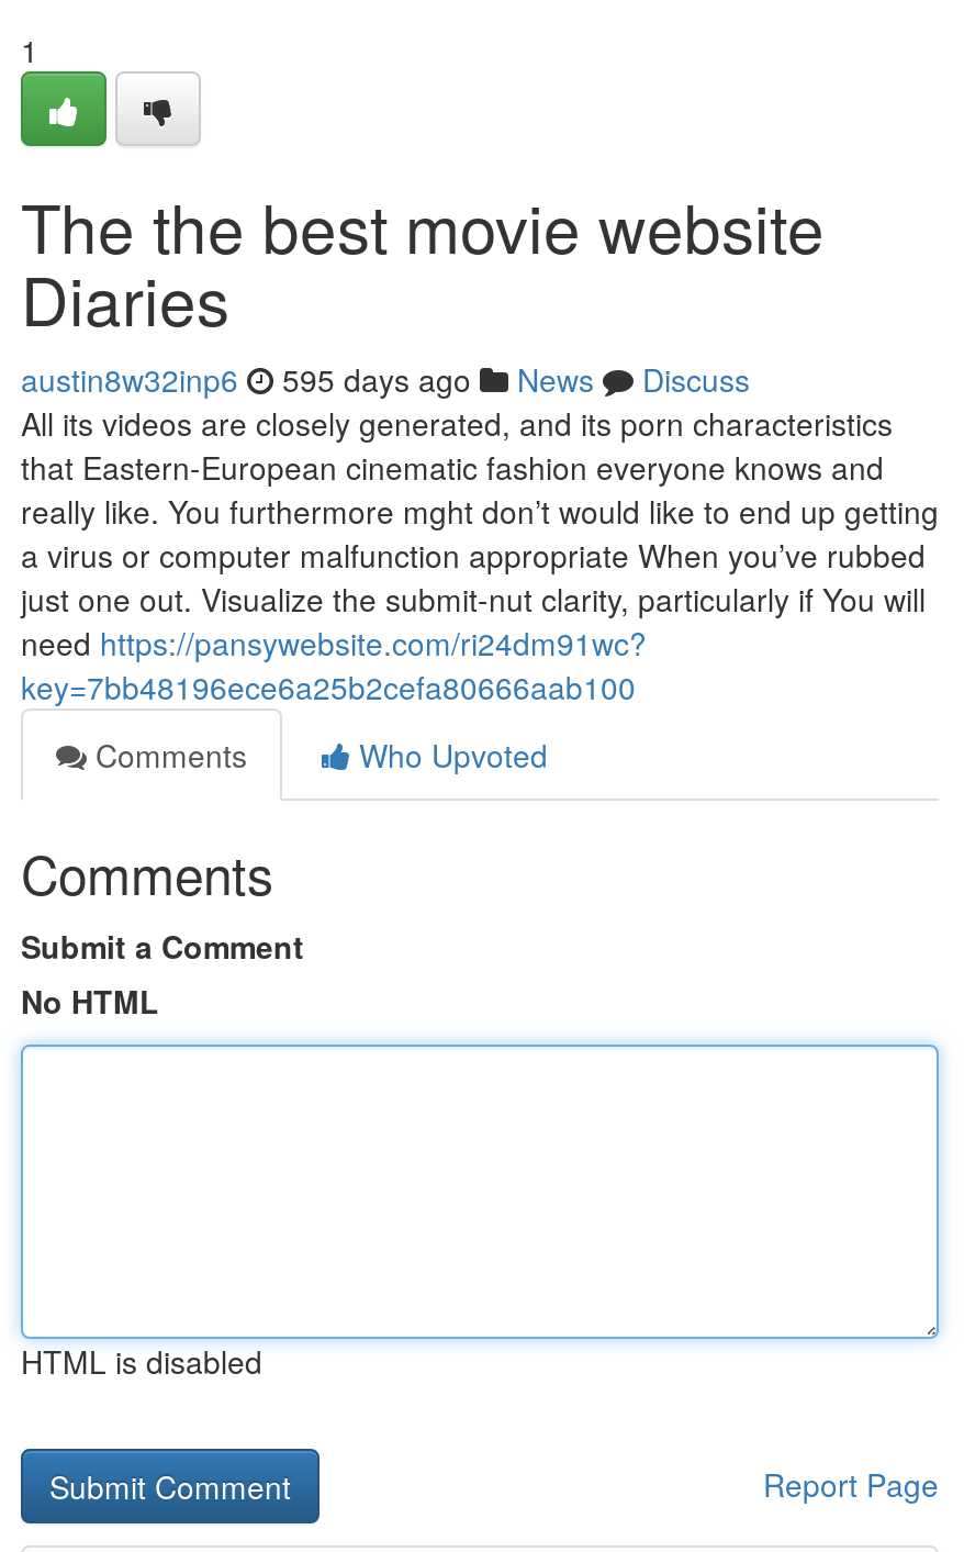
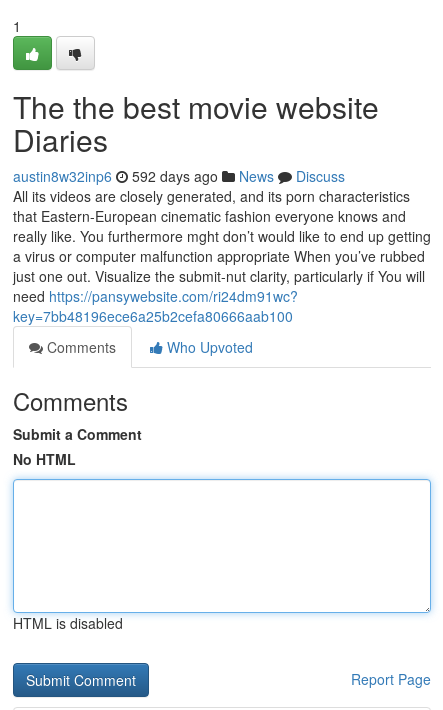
[21,357,750,401] austin8w32inp6 595 days ago News Discuss -> [13,166,345,186] austin8w32inp6 592 days ago News Discuss

